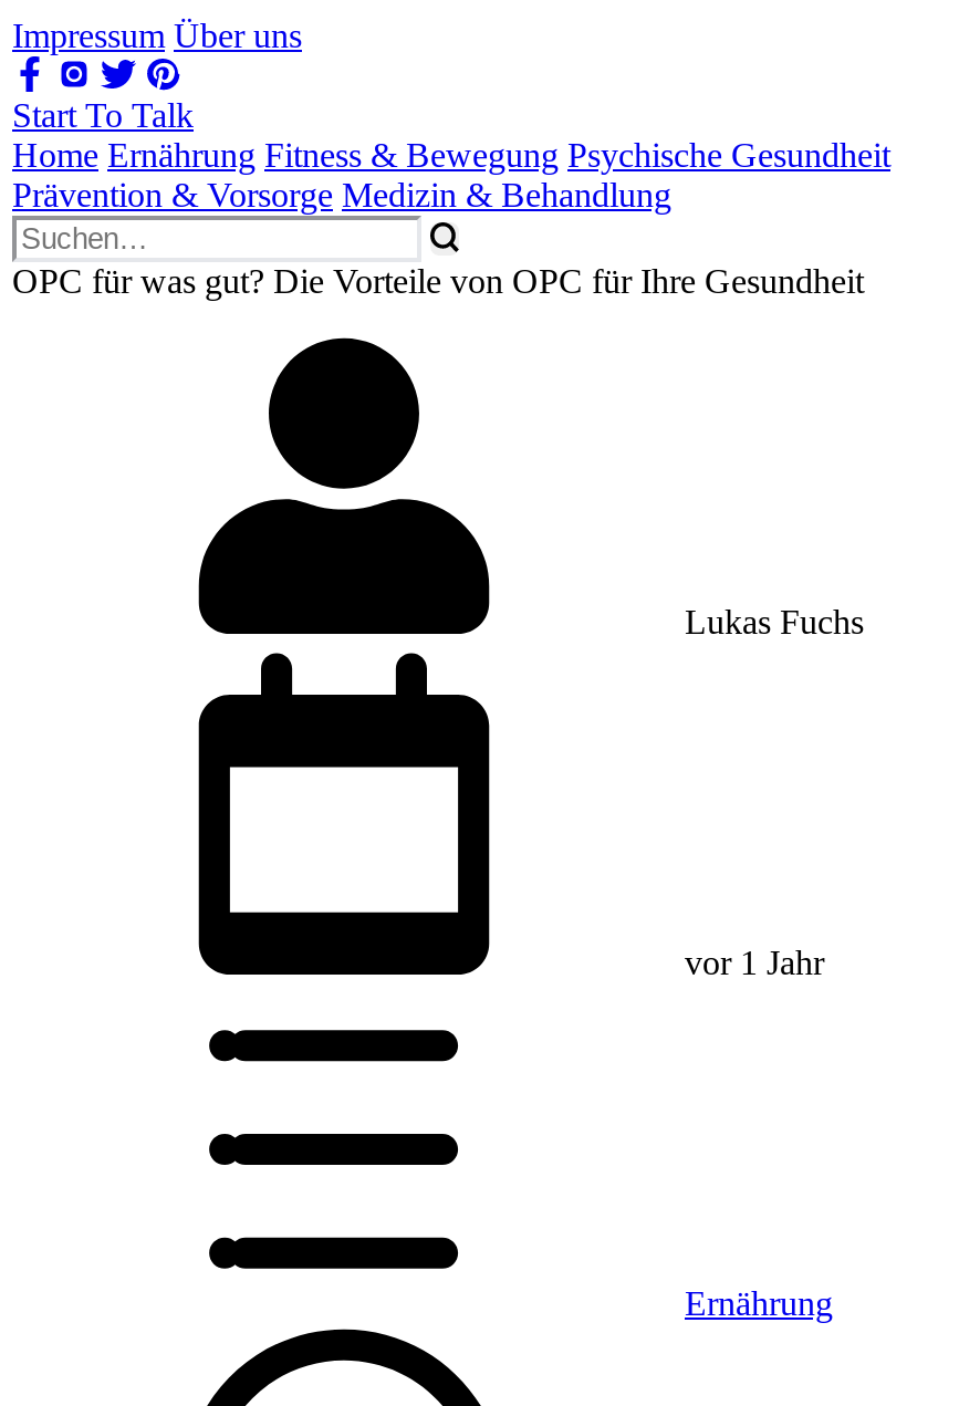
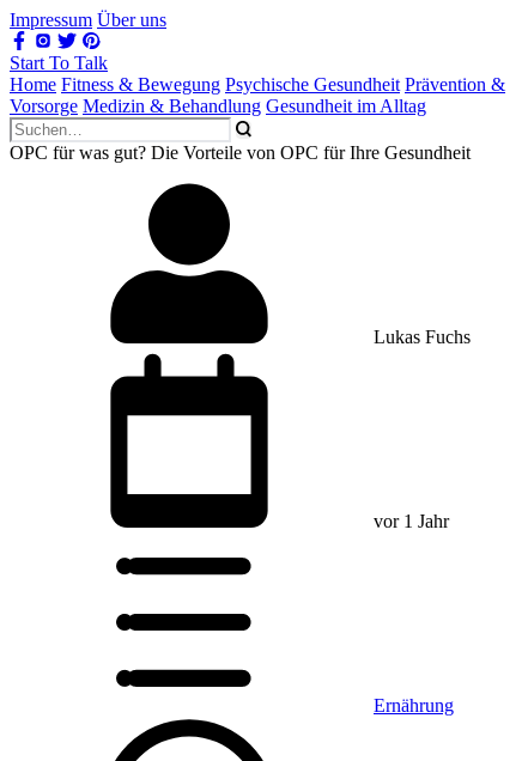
[12,136,890,213] Home Ernährung Fitness & Bewegung Psychische Gesundheit | Prävention & Vorsorge Medizin & Behandlung -> [10,74,505,116] Home Fitness & Bewegung Psychische Gesundheit Prävention & | Vorsorge Medizin & Behandlung Gesundheit im Alltag

